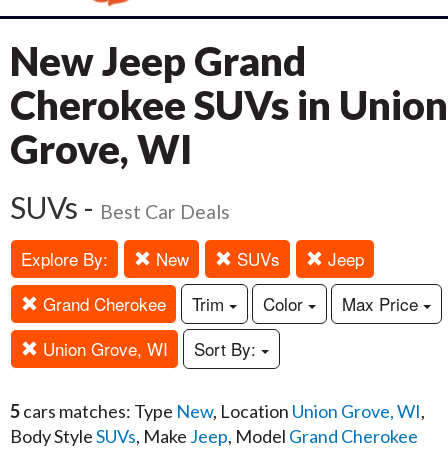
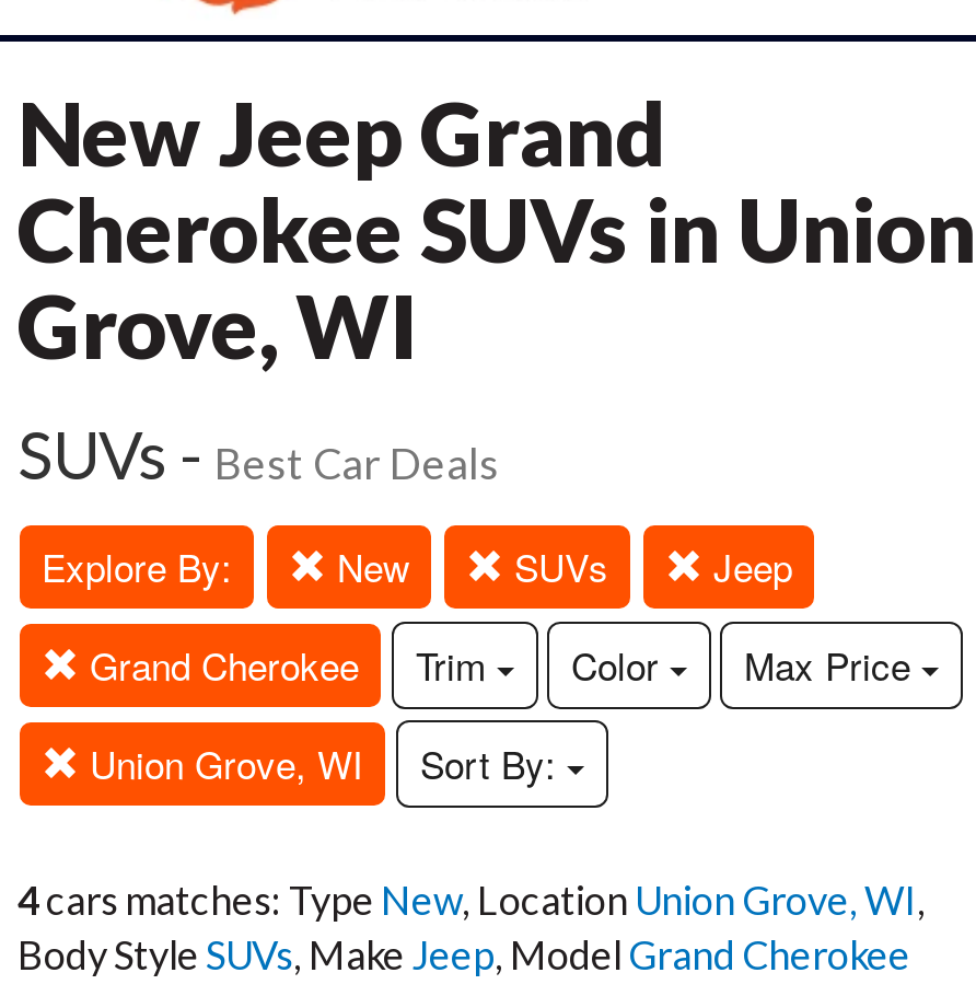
[10,400,425,422] 5cars matches: Type New, Location Union Grove, WI, -> [18,876,926,924] 4cars matches: Type New, Location Union Grove, WI,

